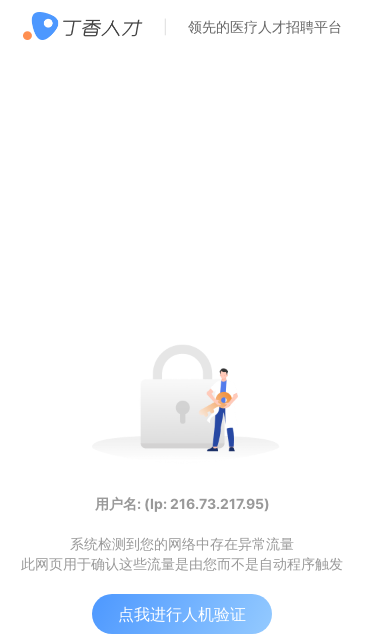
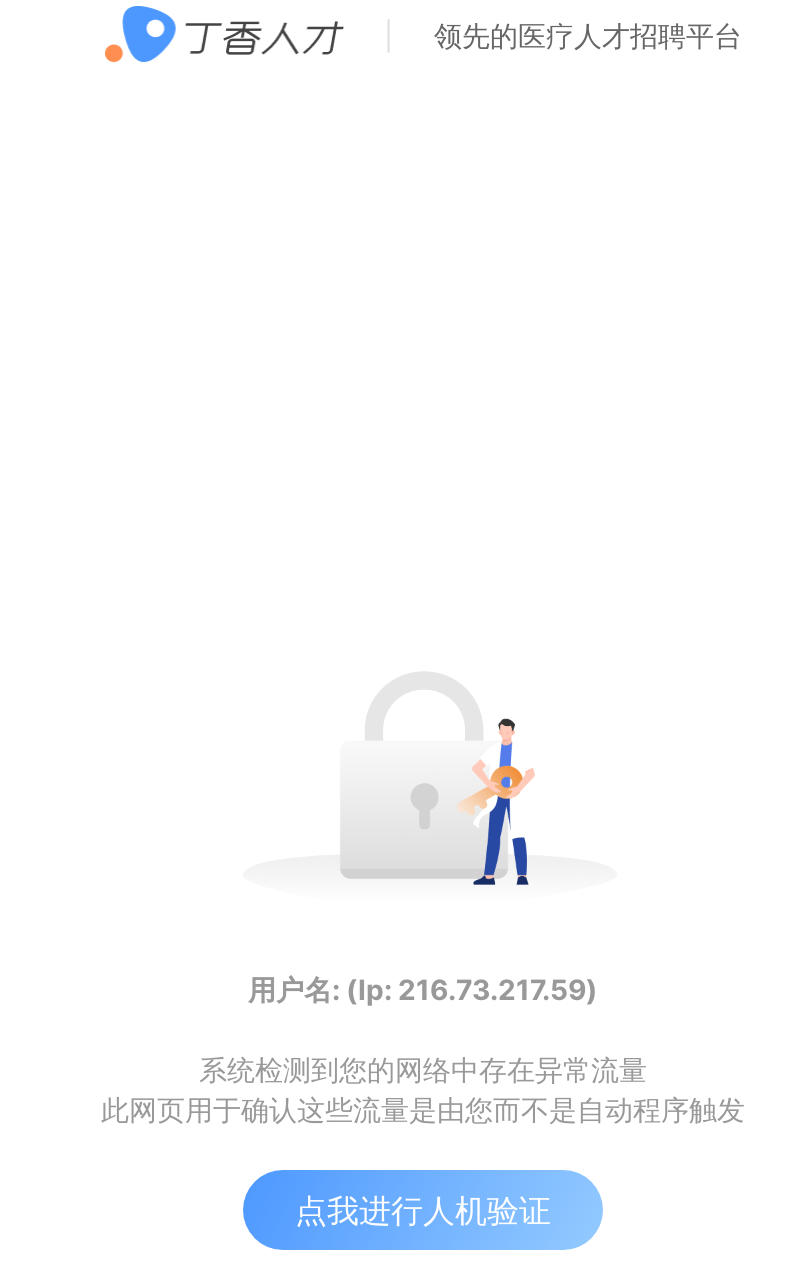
[94,495,269,512] 用户名: (Ip: 216.73.217.95) -> [248,972,598,1006] 用户名: (Ip: 216.73.217.59)

